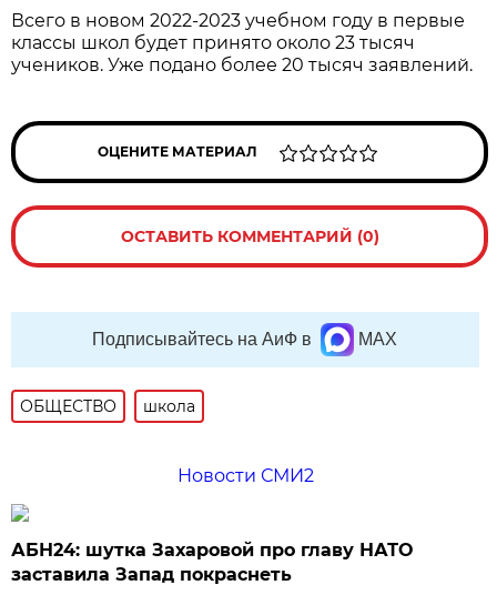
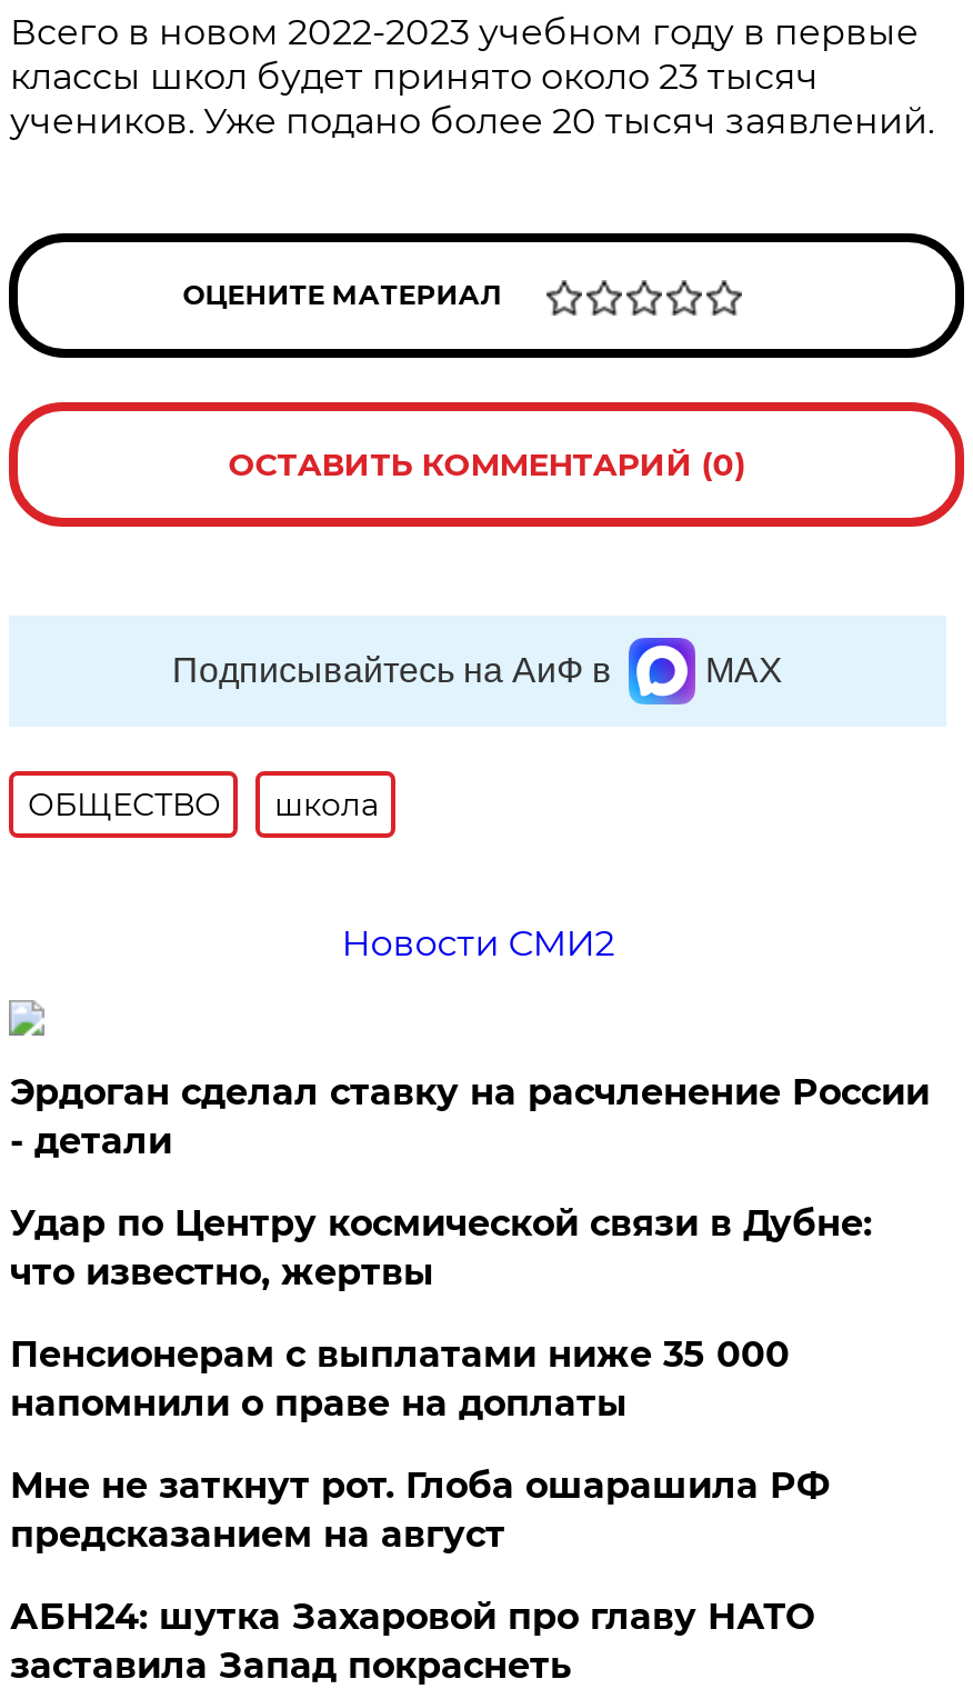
none -> [10,1071,929,1556] Эрдоган сделал ставку на расчленение России | - детали | Удар по Центру космической связи в Дубне: | что известно, жертвы | Пенсионерам с выплатами ниже 35 000 | напомнили о праве на доплаты | Мне не заткнут рот. Глоба ошарашила РФ | предсказанием на август

